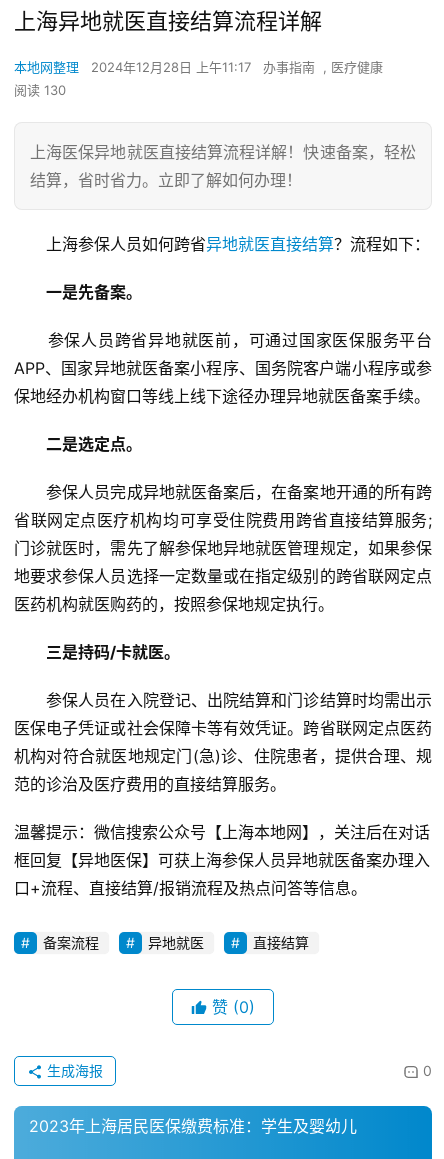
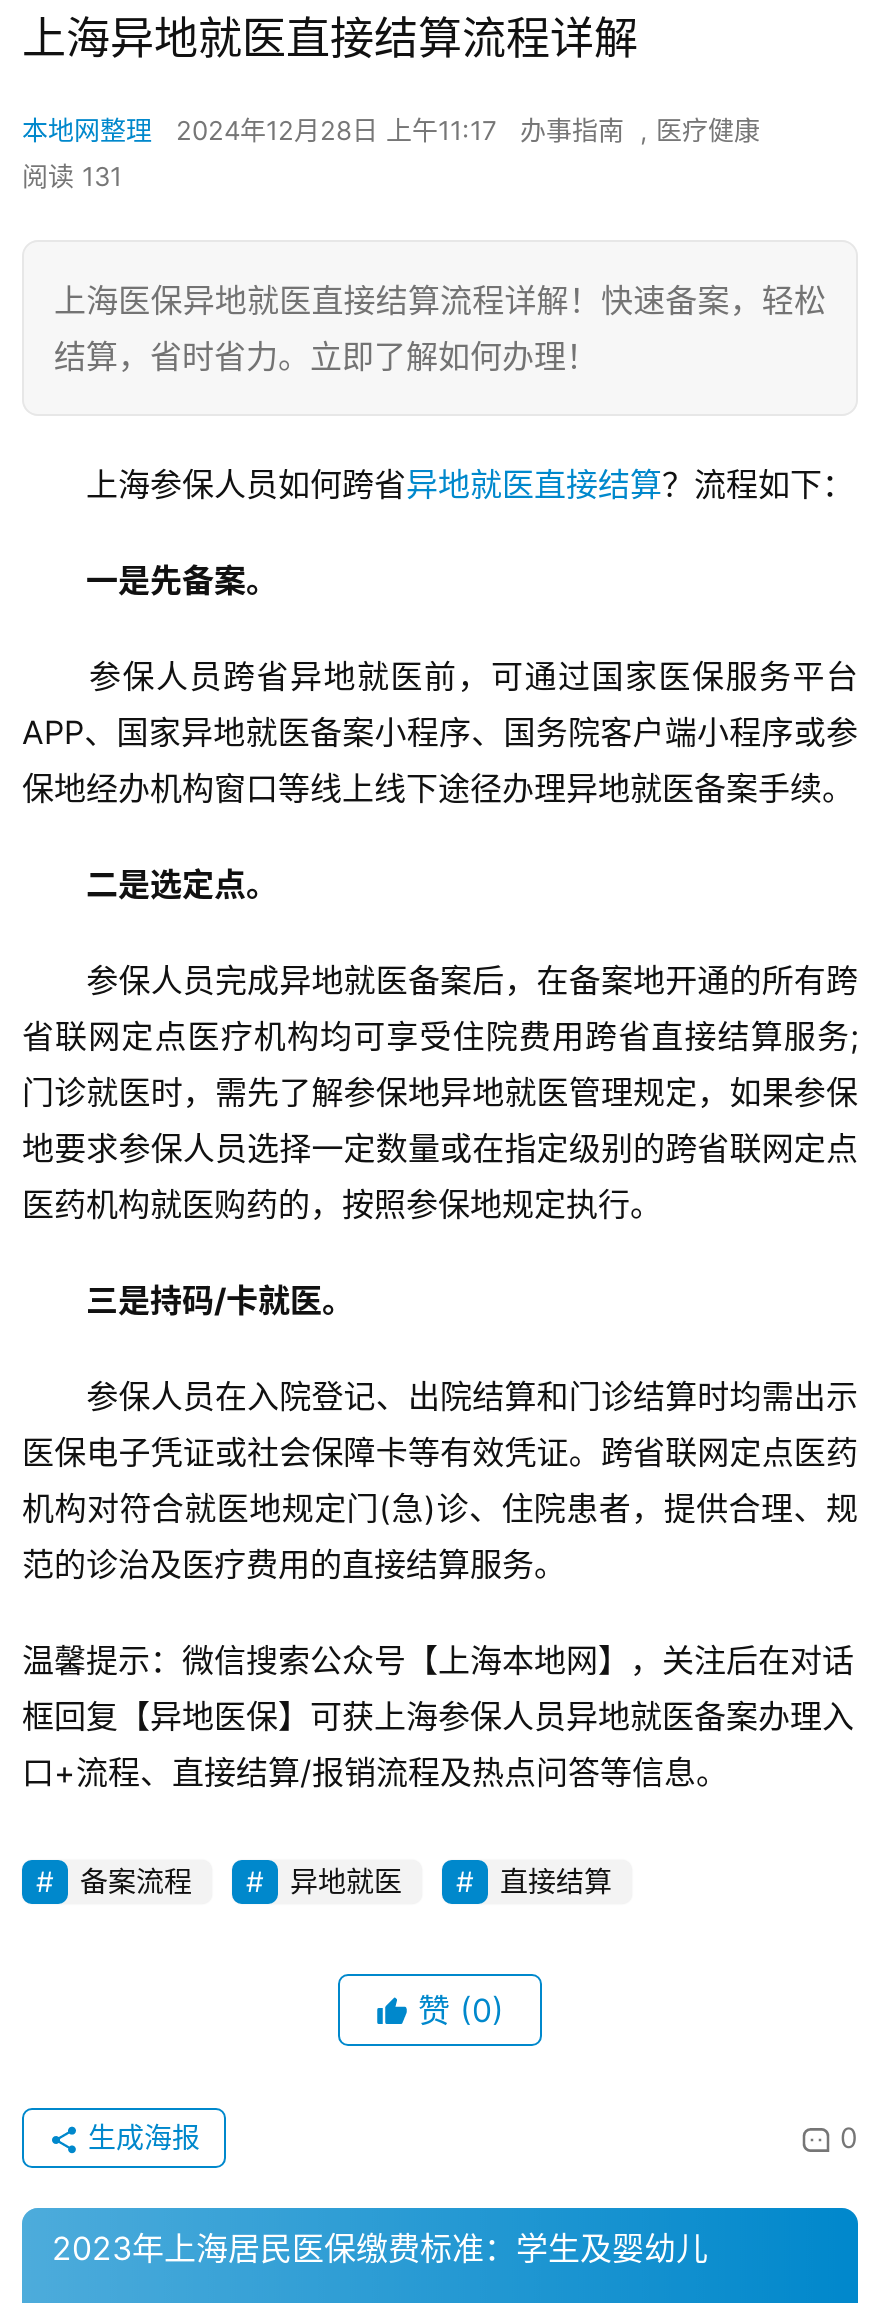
[14,82,66,98] 阅读 130 -> [22,160,122,192] 阅读 131

